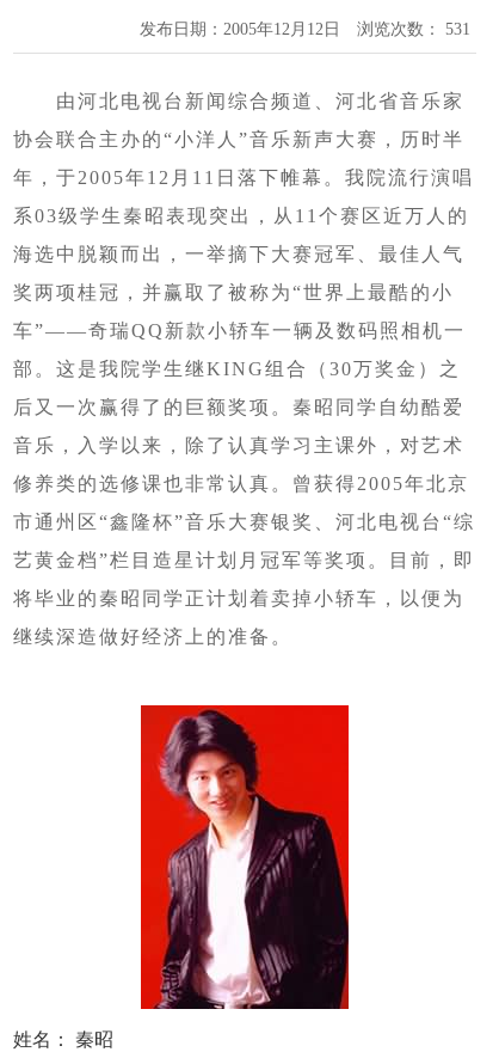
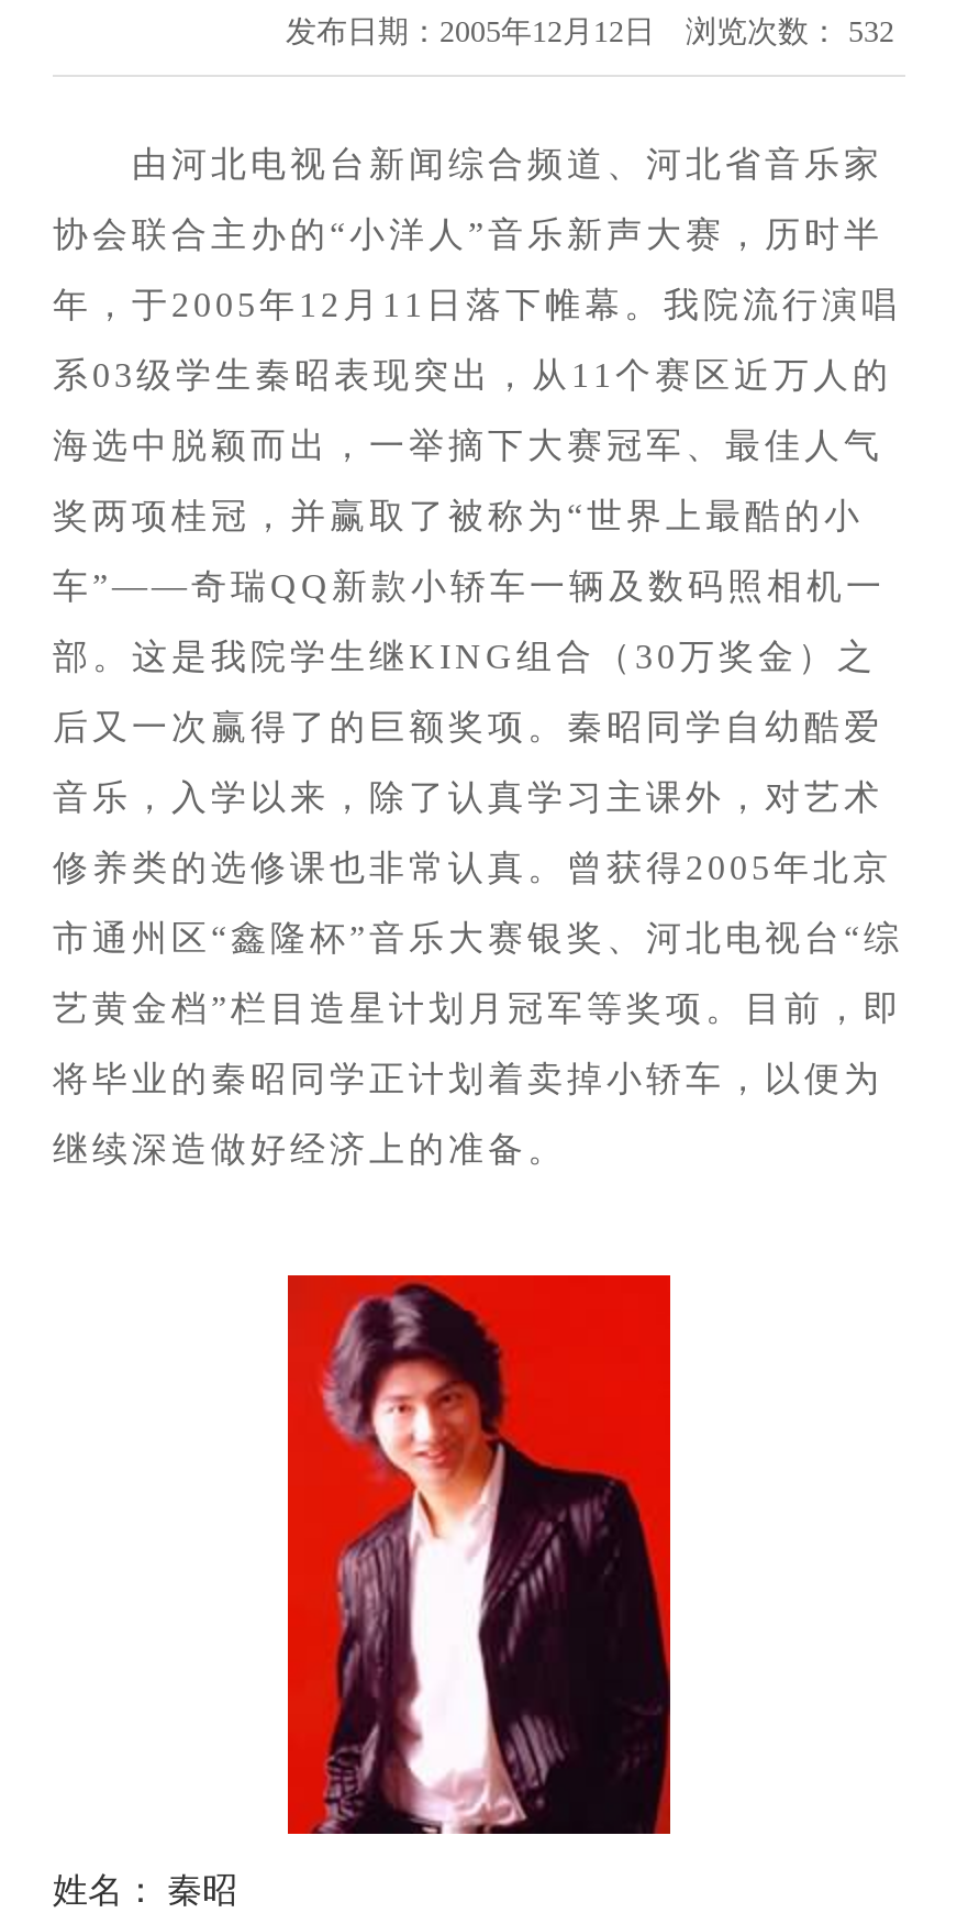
[140,21,470,38] 发布日期：2005年12月12日 浏览次数：531 -> [286,16,894,49] 发布日期：2005年12月12日 浏览次数：532

